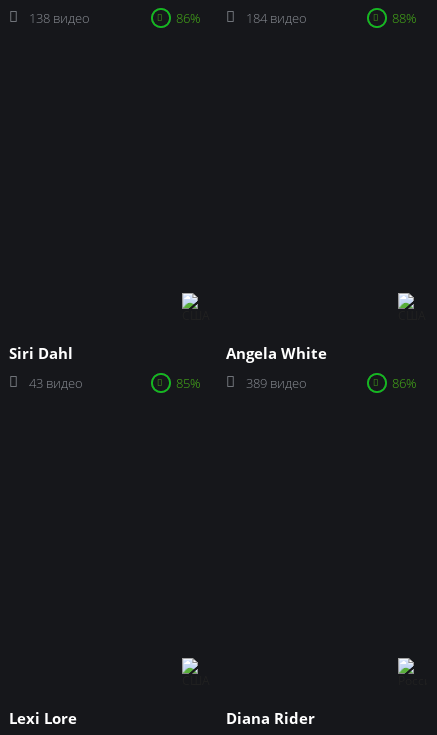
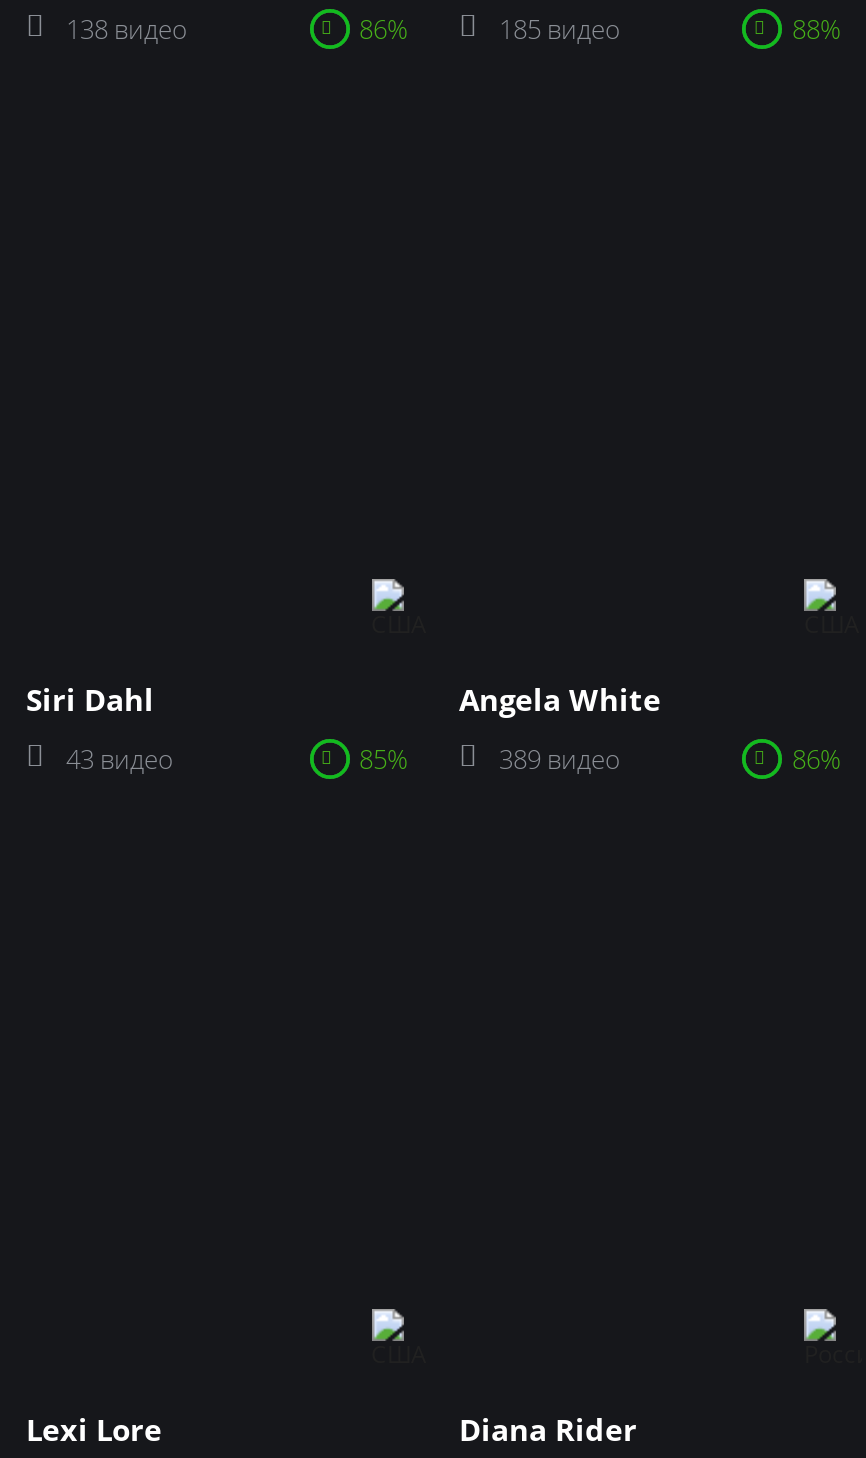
[245,9,306,27] 184 видео -> [499,10,621,46] 185 видео

